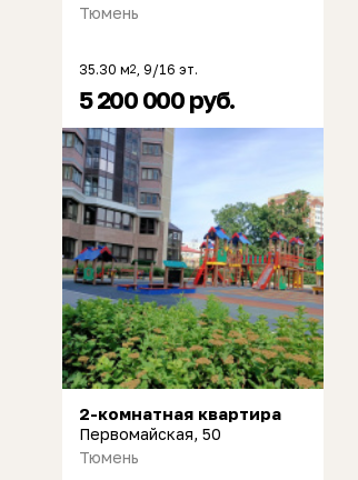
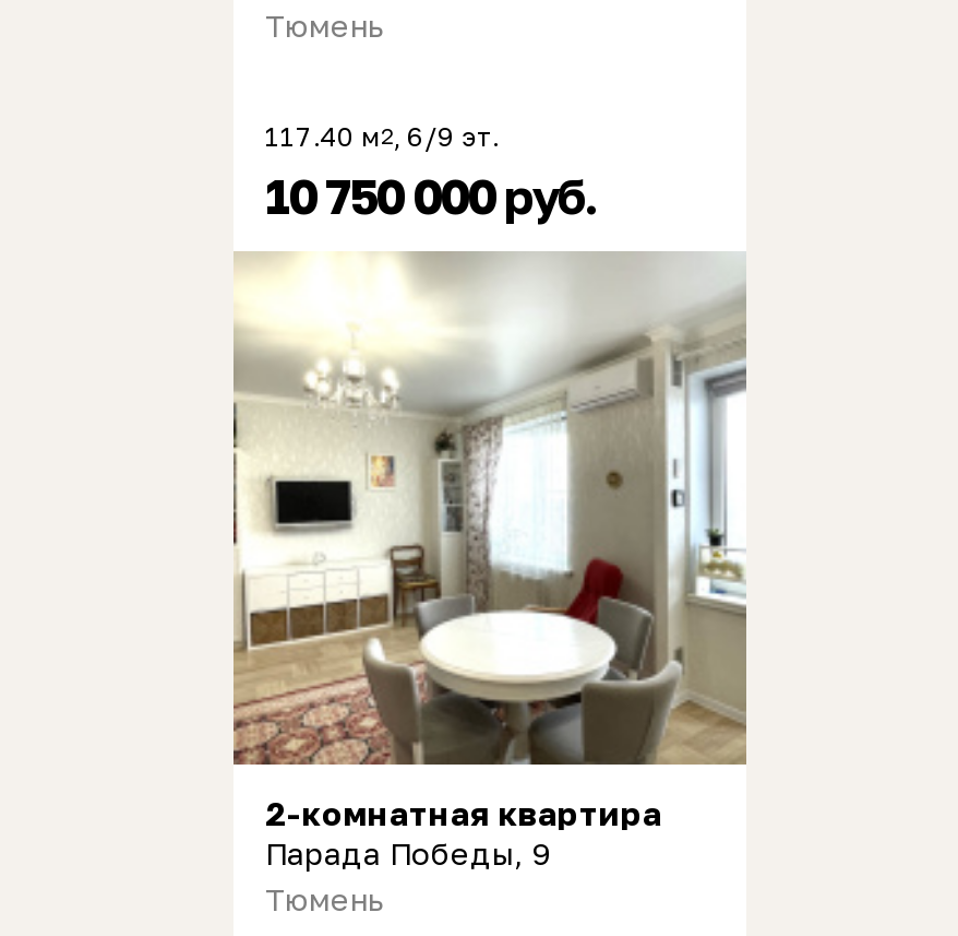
[78,61,197,77] 35.30 м2, 9/16 эт. -> [265,119,499,152] 117.40 м2, 6/9 эт.
[78,84,234,114] 5 200 000 руб. -> [265,165,594,224] 10 750 000 руб.
[61,127,325,443] [image] | Первомайская, 50 -> [231,251,749,870] [image] | Парада Победы, 9

